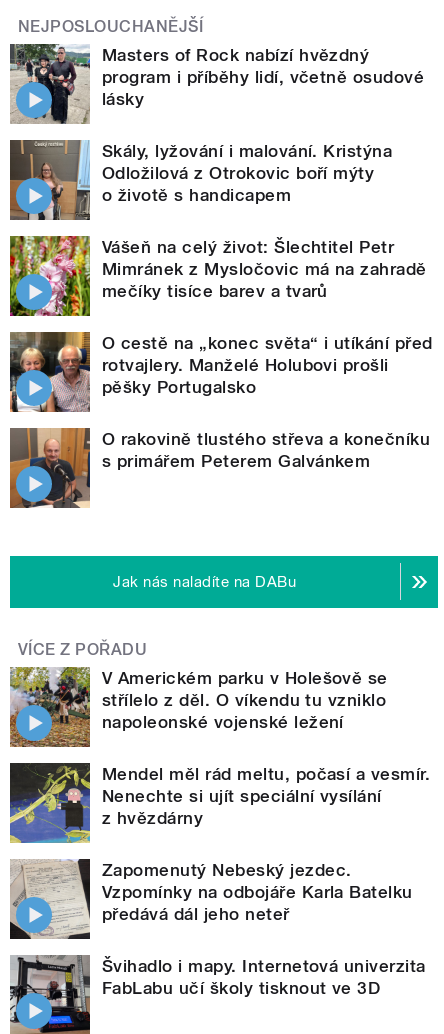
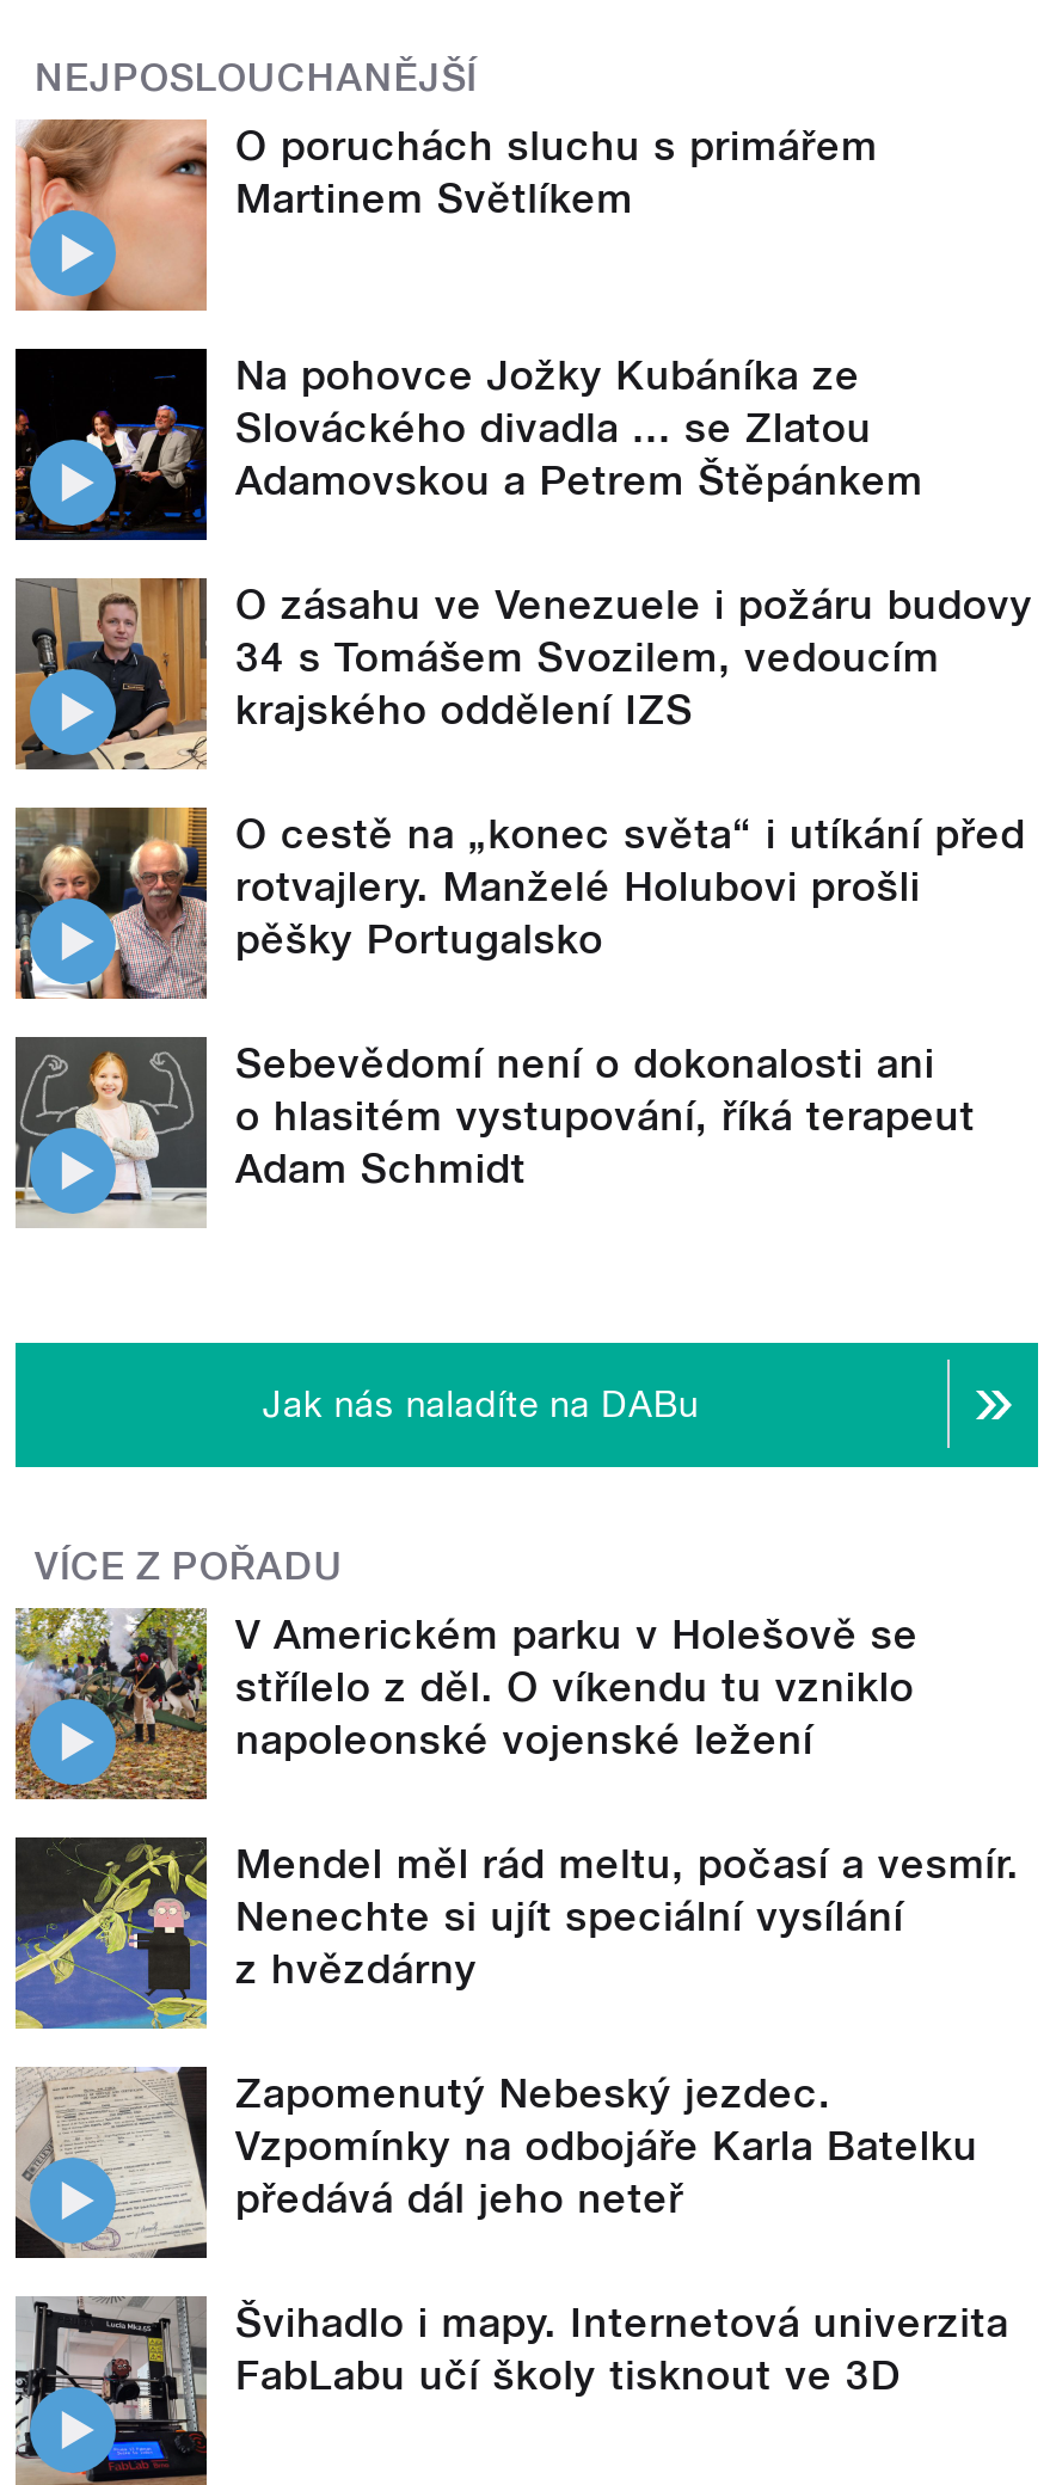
[9,43,424,125] [image] | Masters of Rock nabízí hvězdný | program i příběhy lidí, včetně osudové | lásky -> [16,117,878,311] [image] | O poruchách sluchu s primářem | Martinem Světlíkem
[9,139,392,221] [image] | Skály, lyžování i malování. Kristýna | Odložilová z Otrokovic boří mýty | o životě s handicapem -> [13,346,923,542] [image] | Na pohovce Jožky Kubáníka ze | Slováckého divadla ... se Zlatou | Adamovskou a Petrem Štěpánkem
[10,235,427,316] [image] | Vášeň na celý život: Šlechtitel Petr | Mimránek z Mysločovic má na zahradě | mečíky tisíce barev a tvarů -> [16,578,1033,769] [image] | O zásahu ve Venezuele i požáru budovy | 34 s Tomášem Svozilem, vedoucím | krajského oddělení IZS
[9,427,430,508] [image] | O rakovině tlustého střeva a konečníku | s primářem Peterem Galvánkem -> [13,1035,975,1226] [image] | Sebevědomí není o dokonalosti ani | o hlasitém vystupování, říká terapeut | Adam Schmidt

